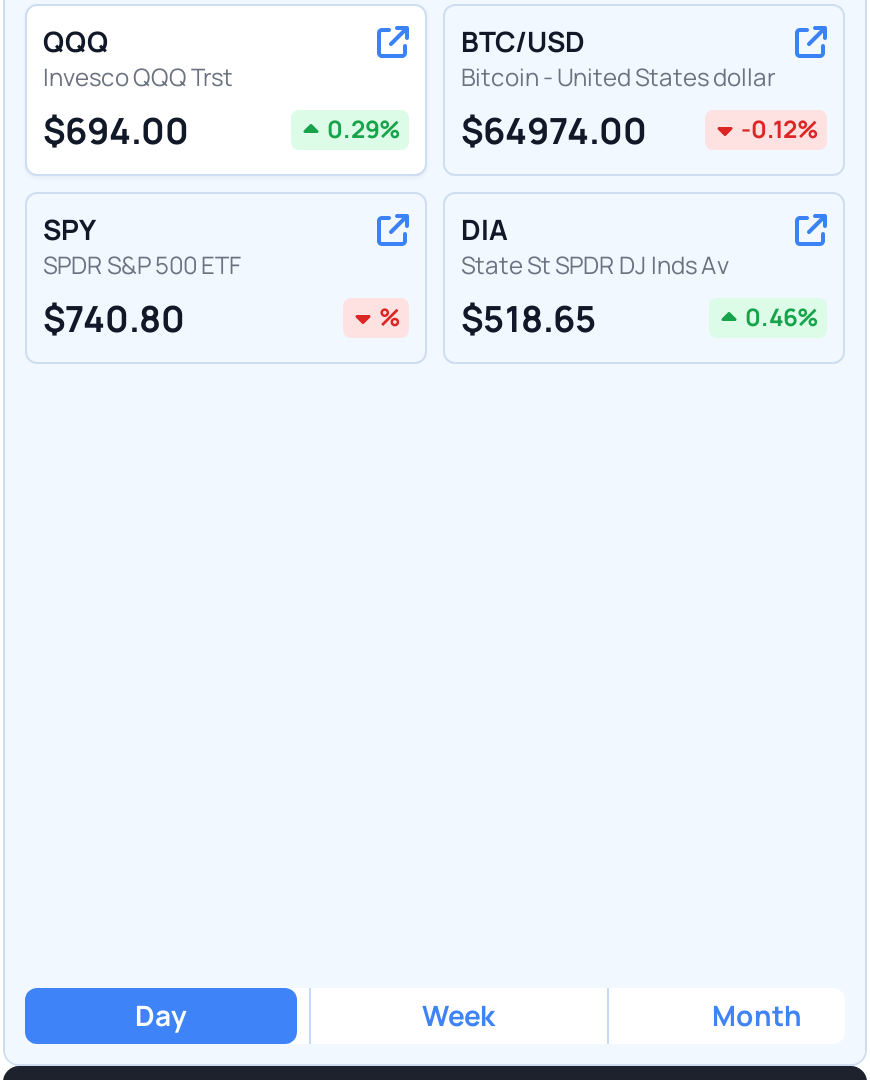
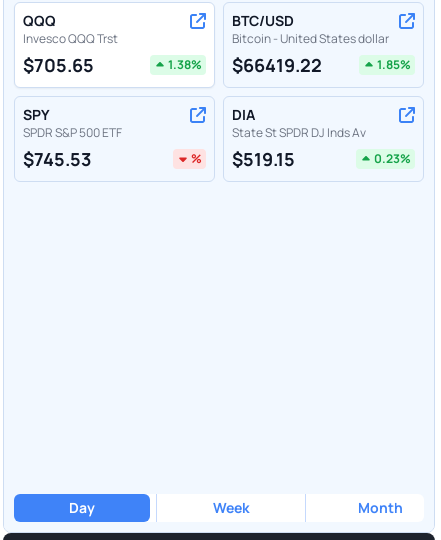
[43,106,189,154] $694.00 -> [23,53,94,77] $705.65
[327,112,401,146] 0.29% -> [168,56,202,73] 1.38%
[461,106,647,154] $64974.00 -> [232,53,322,77] $66419.22
[741,112,819,146] -0.12% -> [377,56,411,73] 1.85%
[43,294,185,342] $740.80 -> [23,147,91,171] $745.53
[461,294,597,342] $518.65 -> [232,147,295,171] $519.15
[745,300,819,334] 0.46% -> [374,150,411,167] 0.23%

